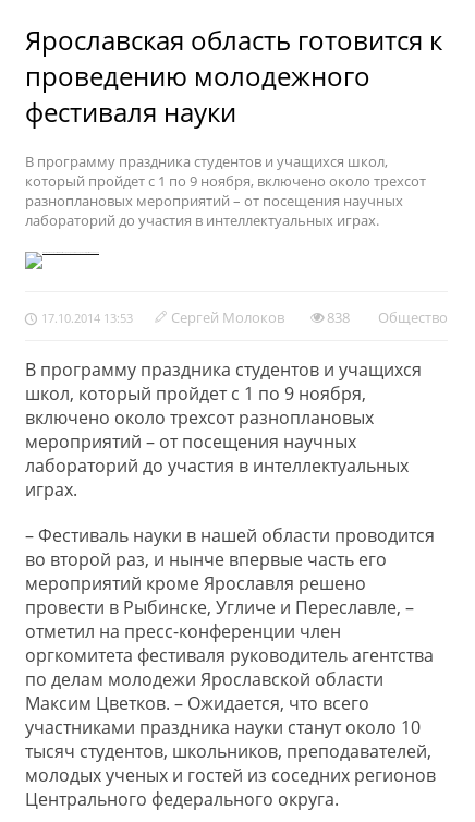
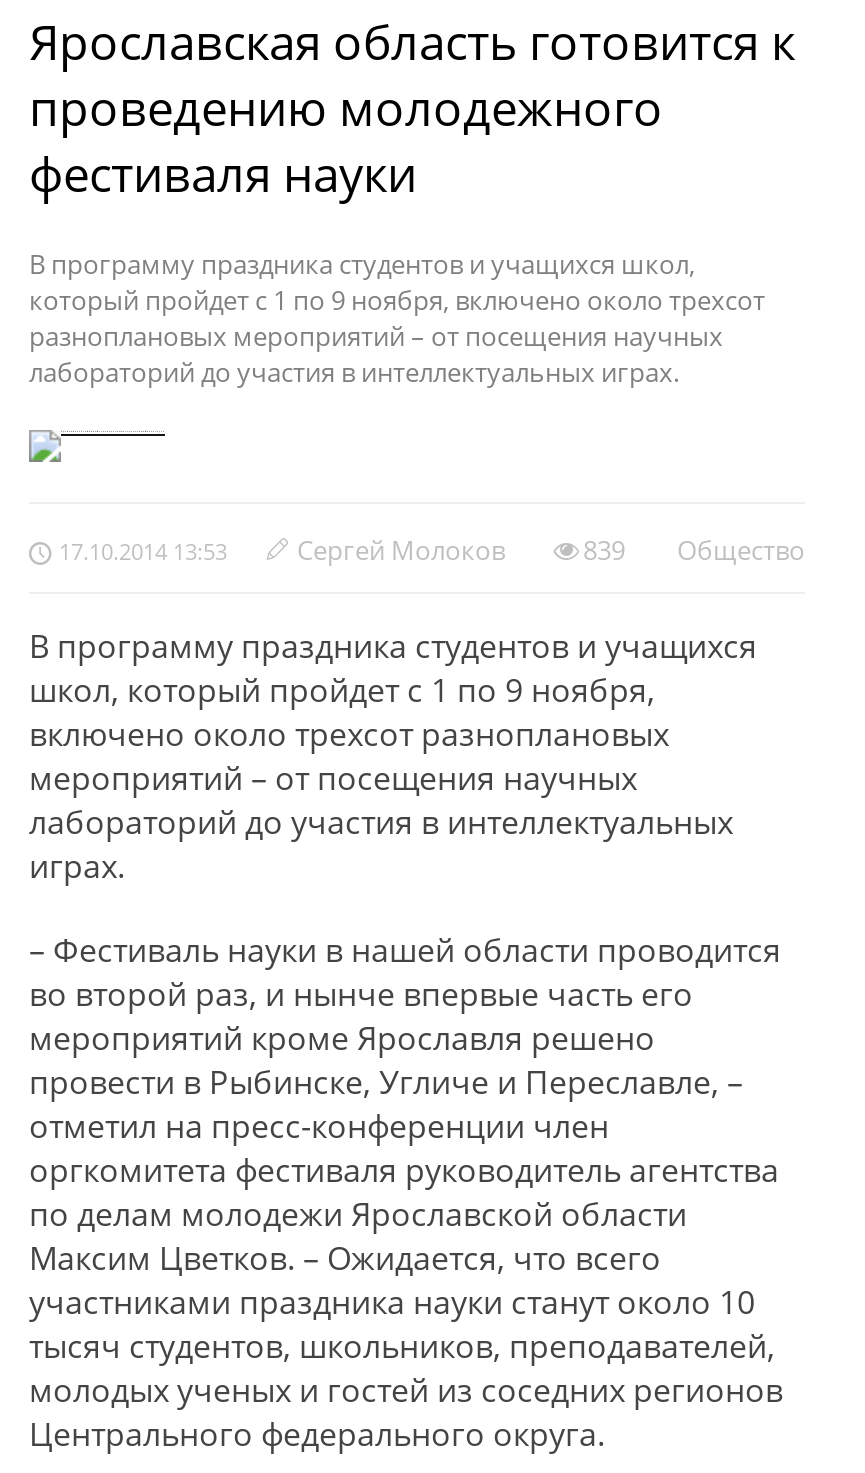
[327,307,448,327] 838 Обществo -> [583,532,805,568] 839 Обществo

